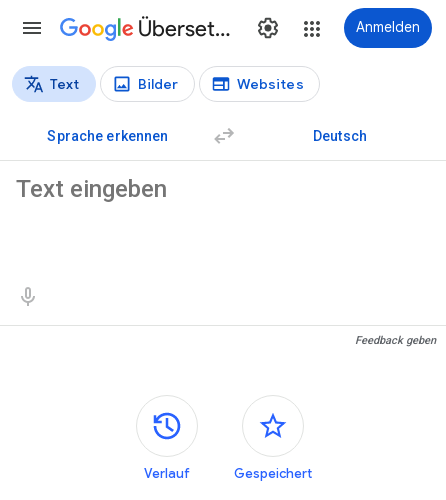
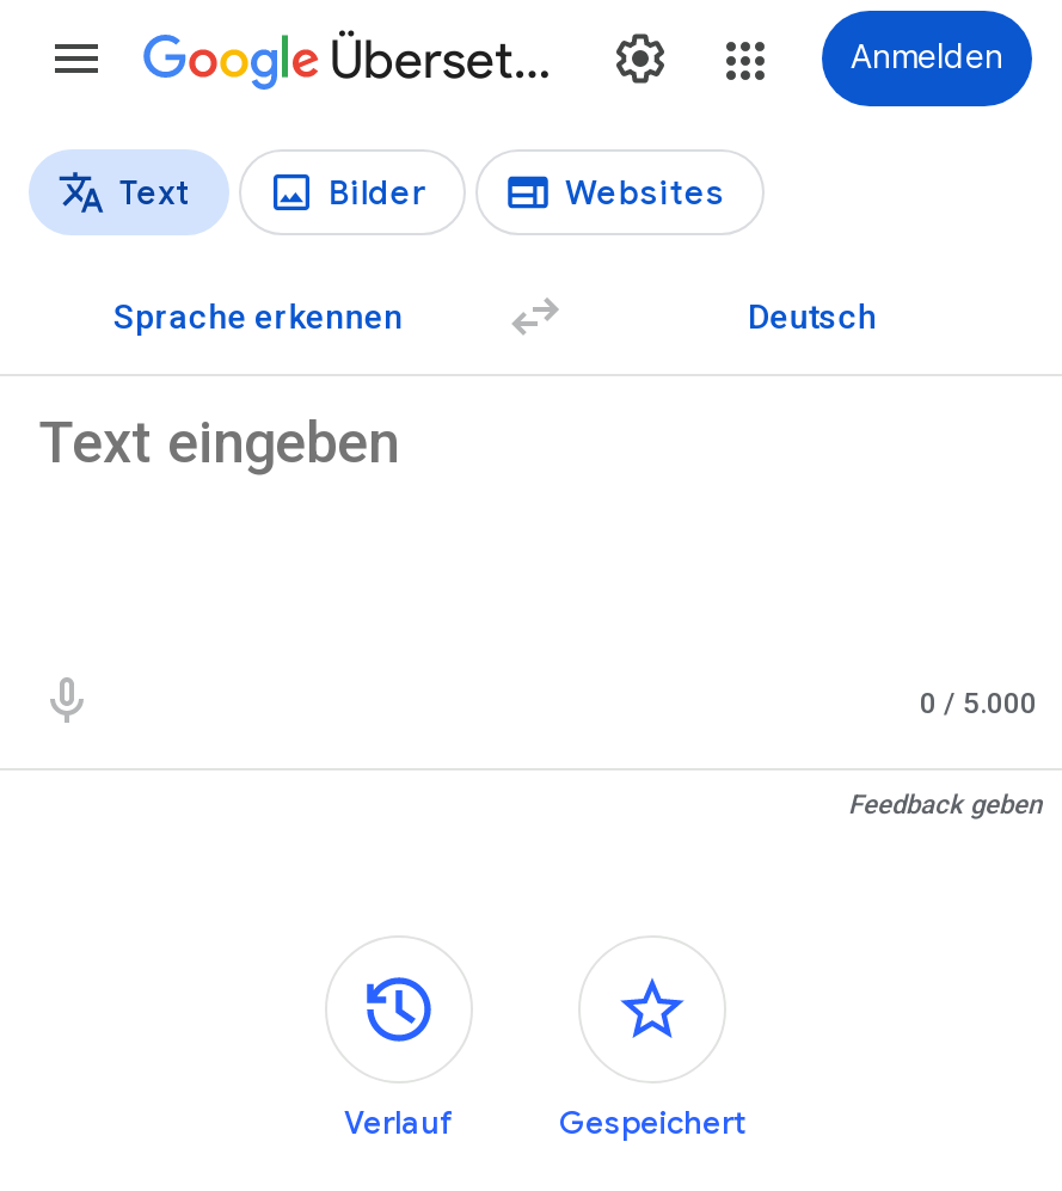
none -> [920,687,1037,720] 0 / 5.000

